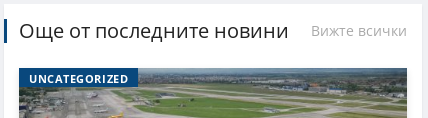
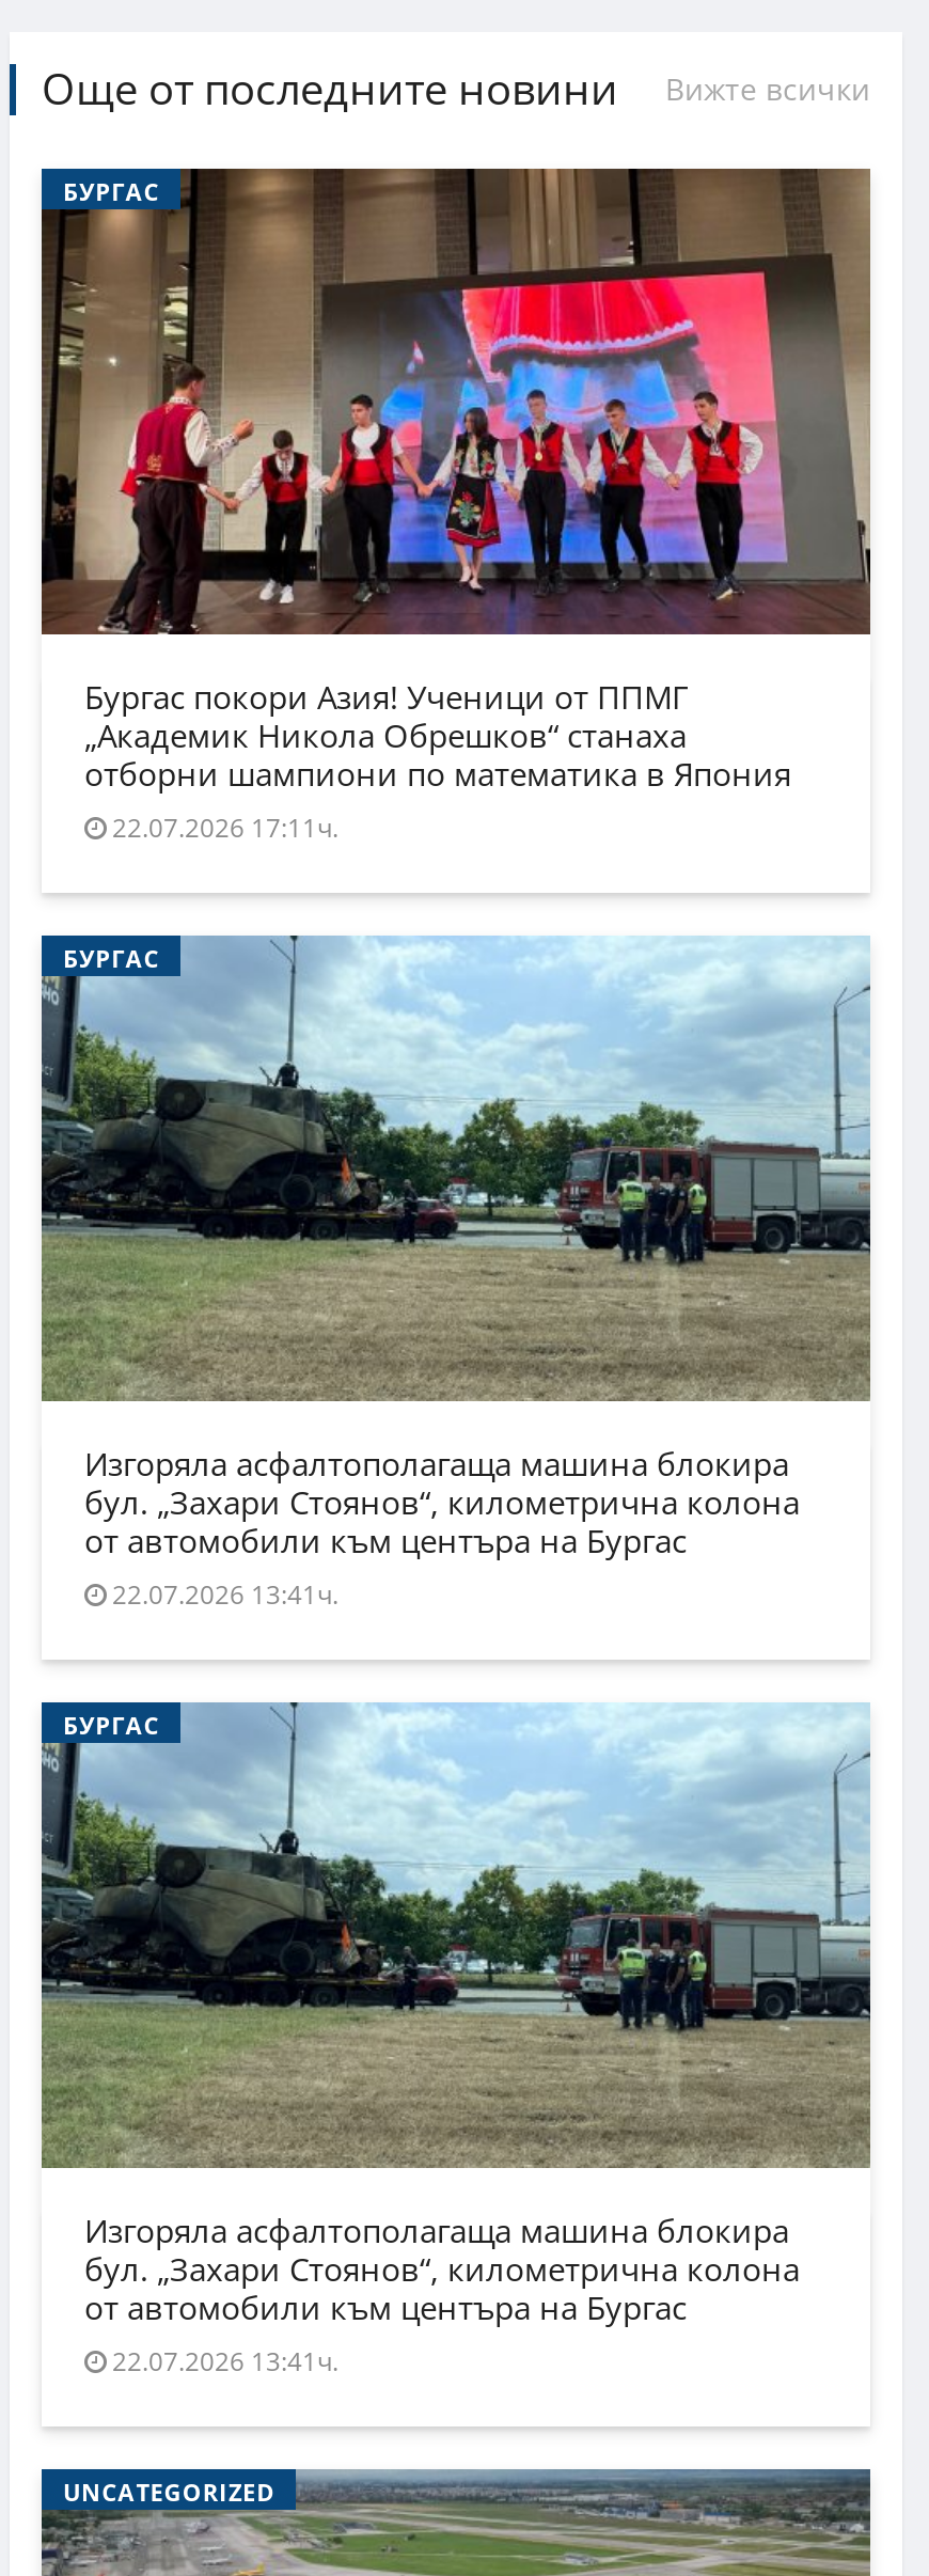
none -> [42,167,872,637] [image] | БУРГАС
none -> [42,933,872,1403] [image] | БУРГАС
none -> [42,1700,872,2170] [image] | БУРГАС
none -> [84,675,791,846] Бургас покори Азия! Ученици от ППМГ | „Академик Никола Обрешков“ станаха | отборни шампиони по математика в Япония | 22.07.2026 17:11ч.
none -> [84,1442,800,1613] Изгоряла асфалтополагаща машина блокира | бул. „Захари Стоянов“, километрична колона | от автомобили към центъра на Бургас | 22.07.2026 13:41ч.
none -> [84,2209,800,2380] Изгоряла асфалтополагаща машина блокира | бул. „Захари Стоянов“, километрична колона | от автомобили към центъра на Бургас | 22.07.2026 13:41ч.

